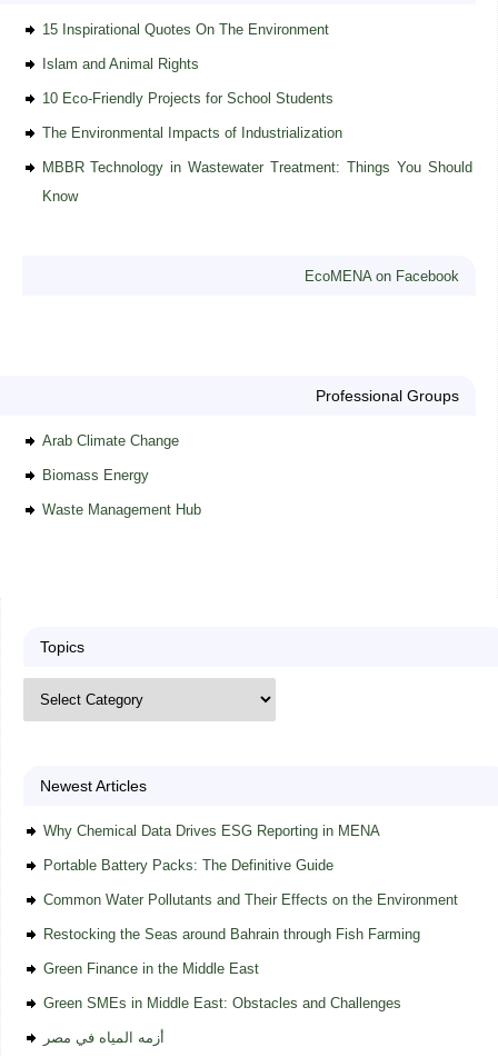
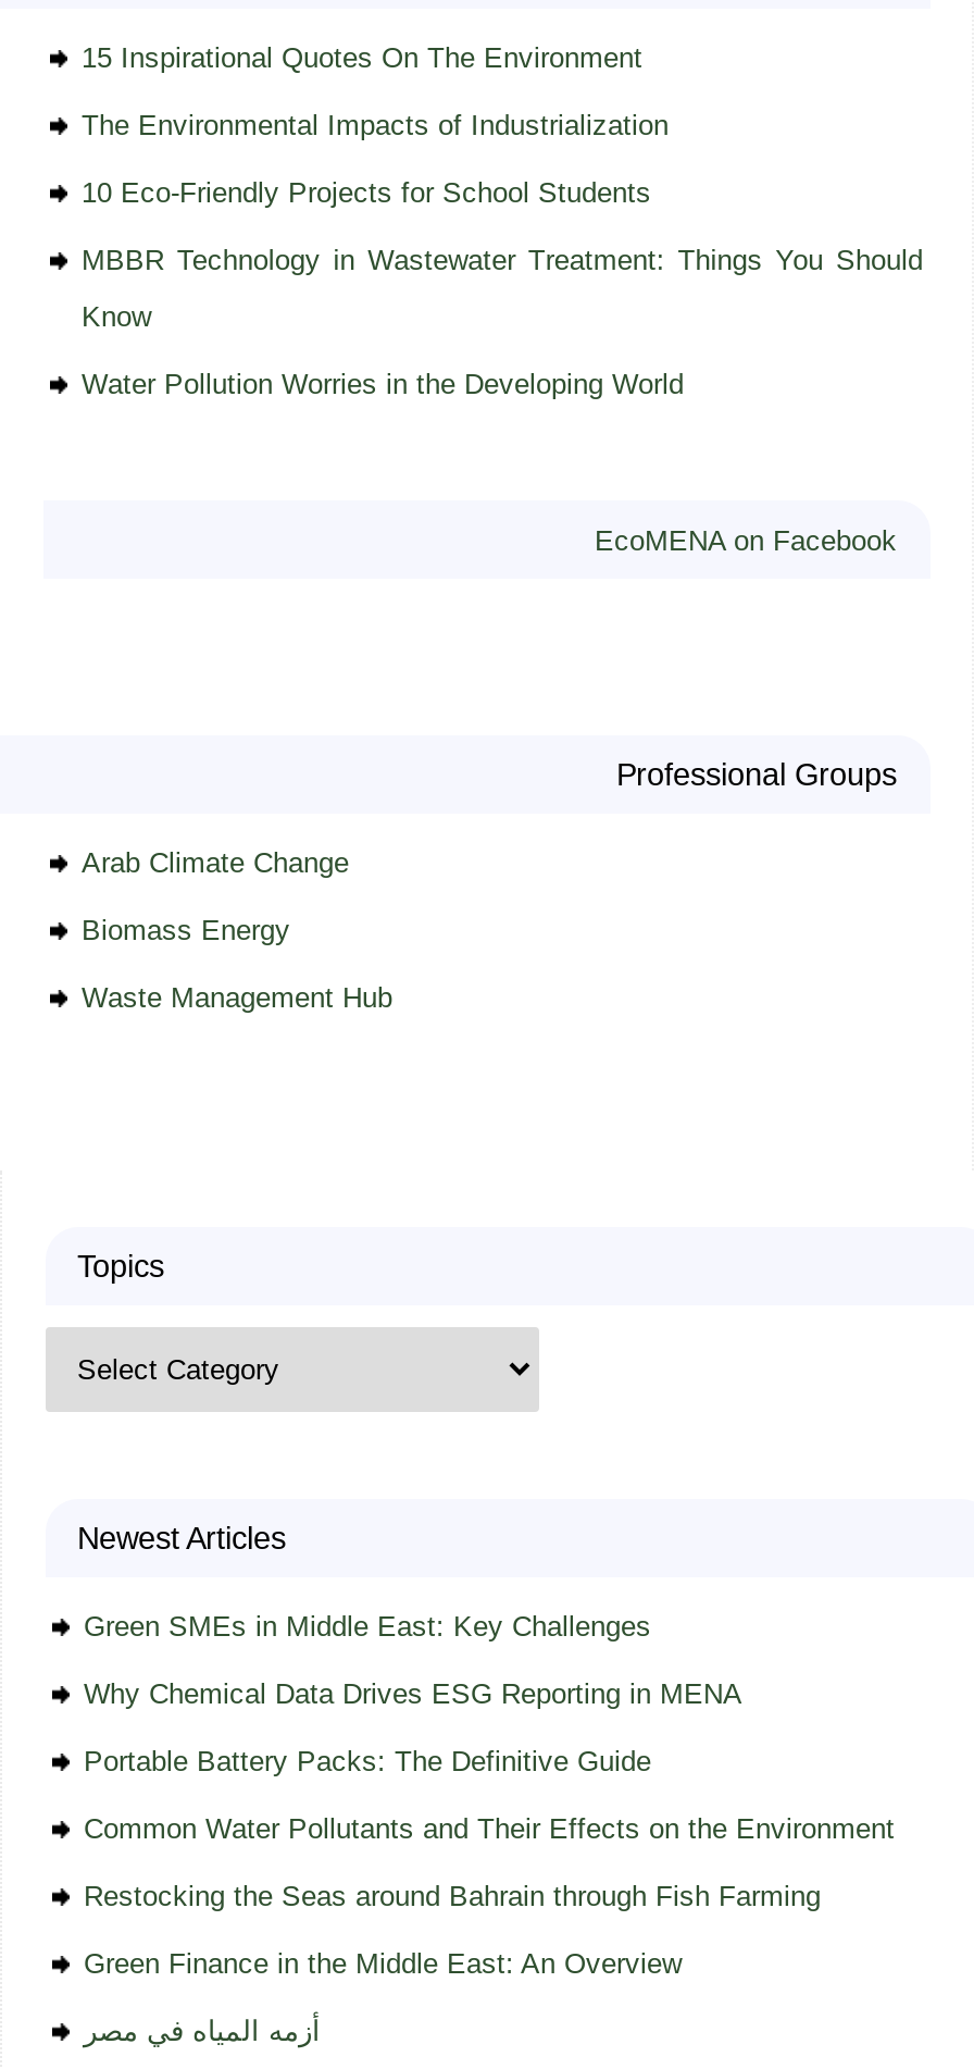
[42,55,198,72] Islam and Animal Rights -> none
moved [42,124,342,141] -> [82,108,669,141]: The Environmental Impacts of Industrialization
moved [42,159,472,204] -> [82,243,923,332]: MBBR Technology in Wastewater Treatment: Things You Should | Know
none -> [82,367,684,400] Water Pollution Worries in the Developing World
none -> [84,1610,651,1642] Green SMEs in Middle East: Key Challenges
moved [43,822,457,942] -> [84,1677,895,1912]: Why Chemical Data Drives ESG Reporting in MENA | Portable Battery Packs: The Definitive Guide | Common Water Pollutants and Their Effects on the Environment | Restocking the Seas around Bahrain through Fish Farming
[43,960,401,1011] Green Finance in the Middle East | Green SMEs in Middle East: Obstacles and Challenges -> [84,1947,682,1979] Green Finance in the Middle East: An Overview

